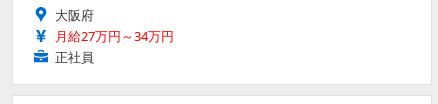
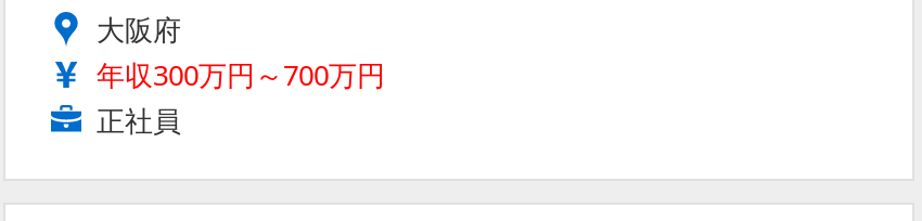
[55,27,174,45] 月給27万円～34万円 -> [97,56,385,95] 年収300万円～700万円

